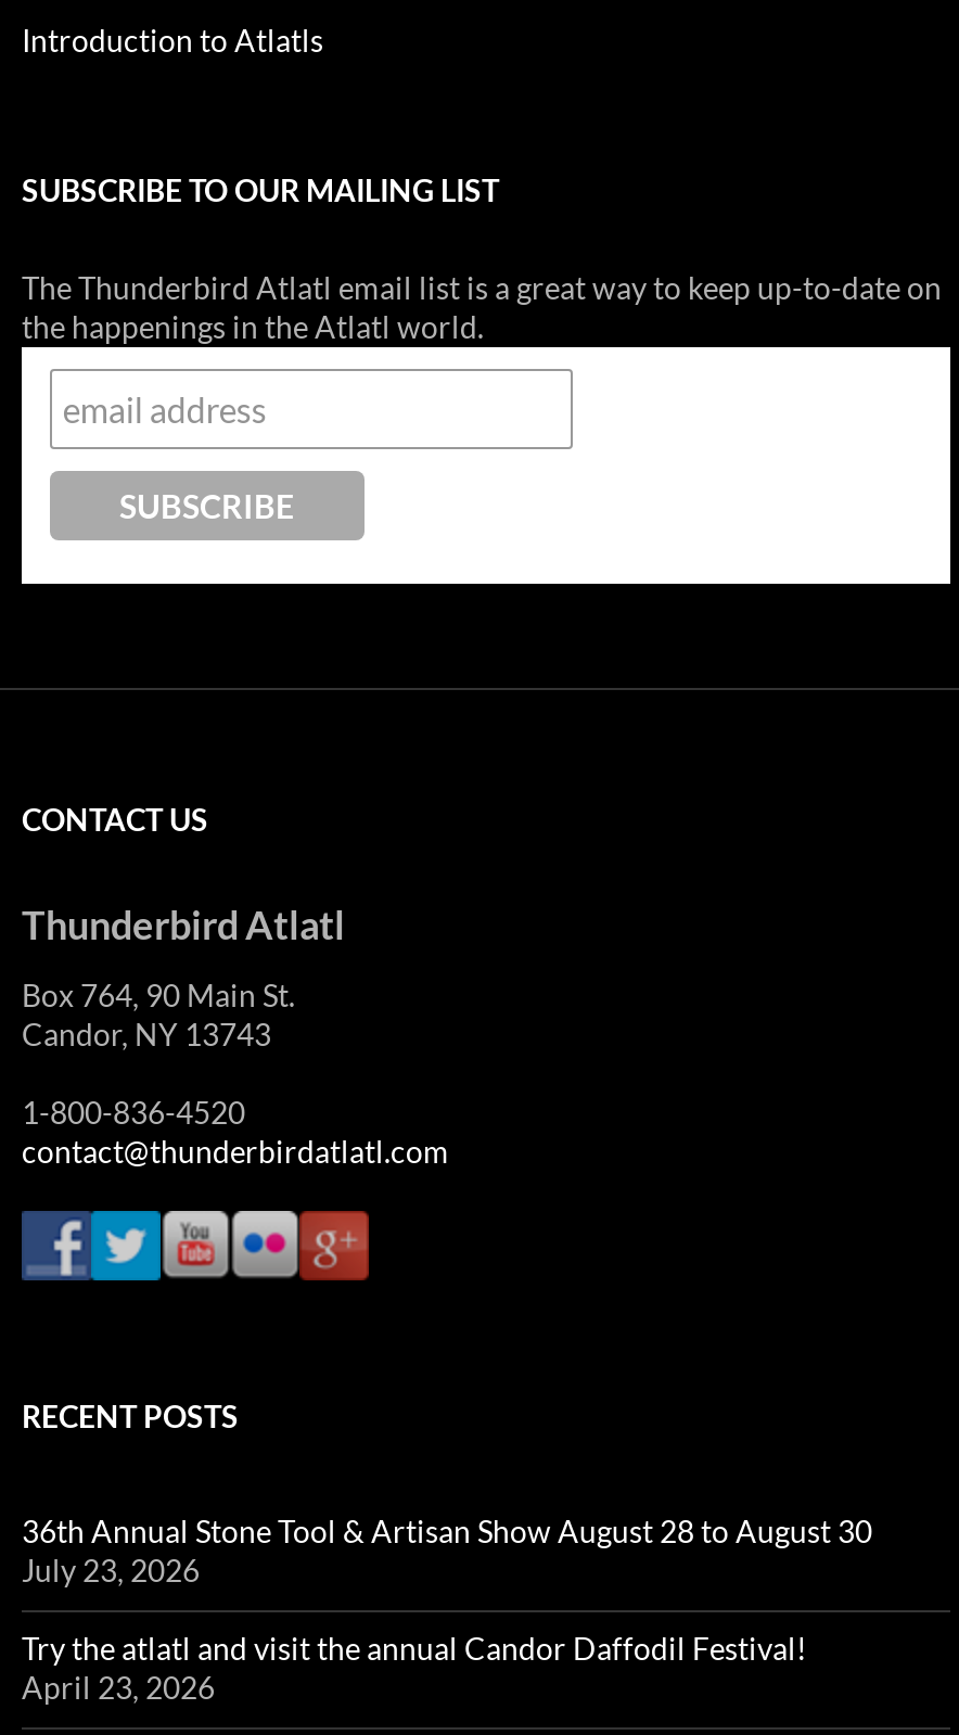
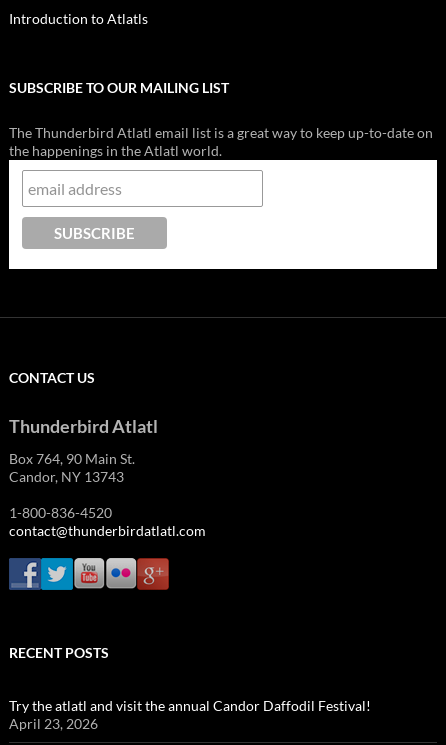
[22,1513,872,1589] 36th Annual Stone Tool & Artisan Show August 28 to August 30 | July 23, 2026 -> none

